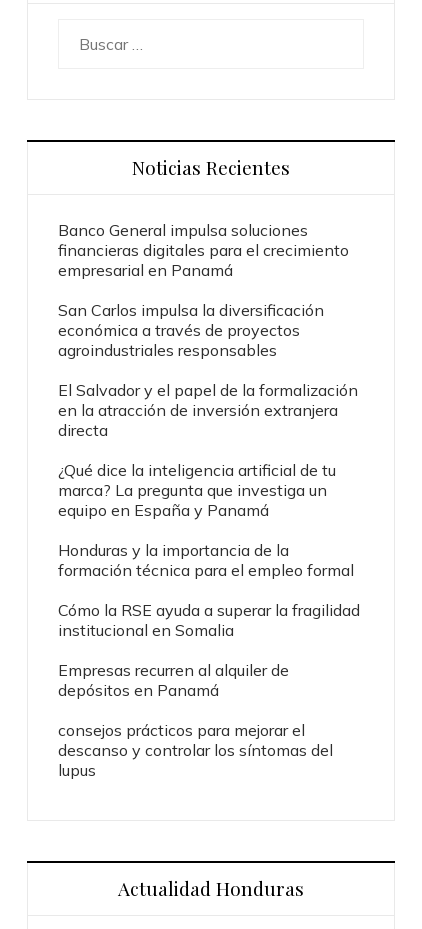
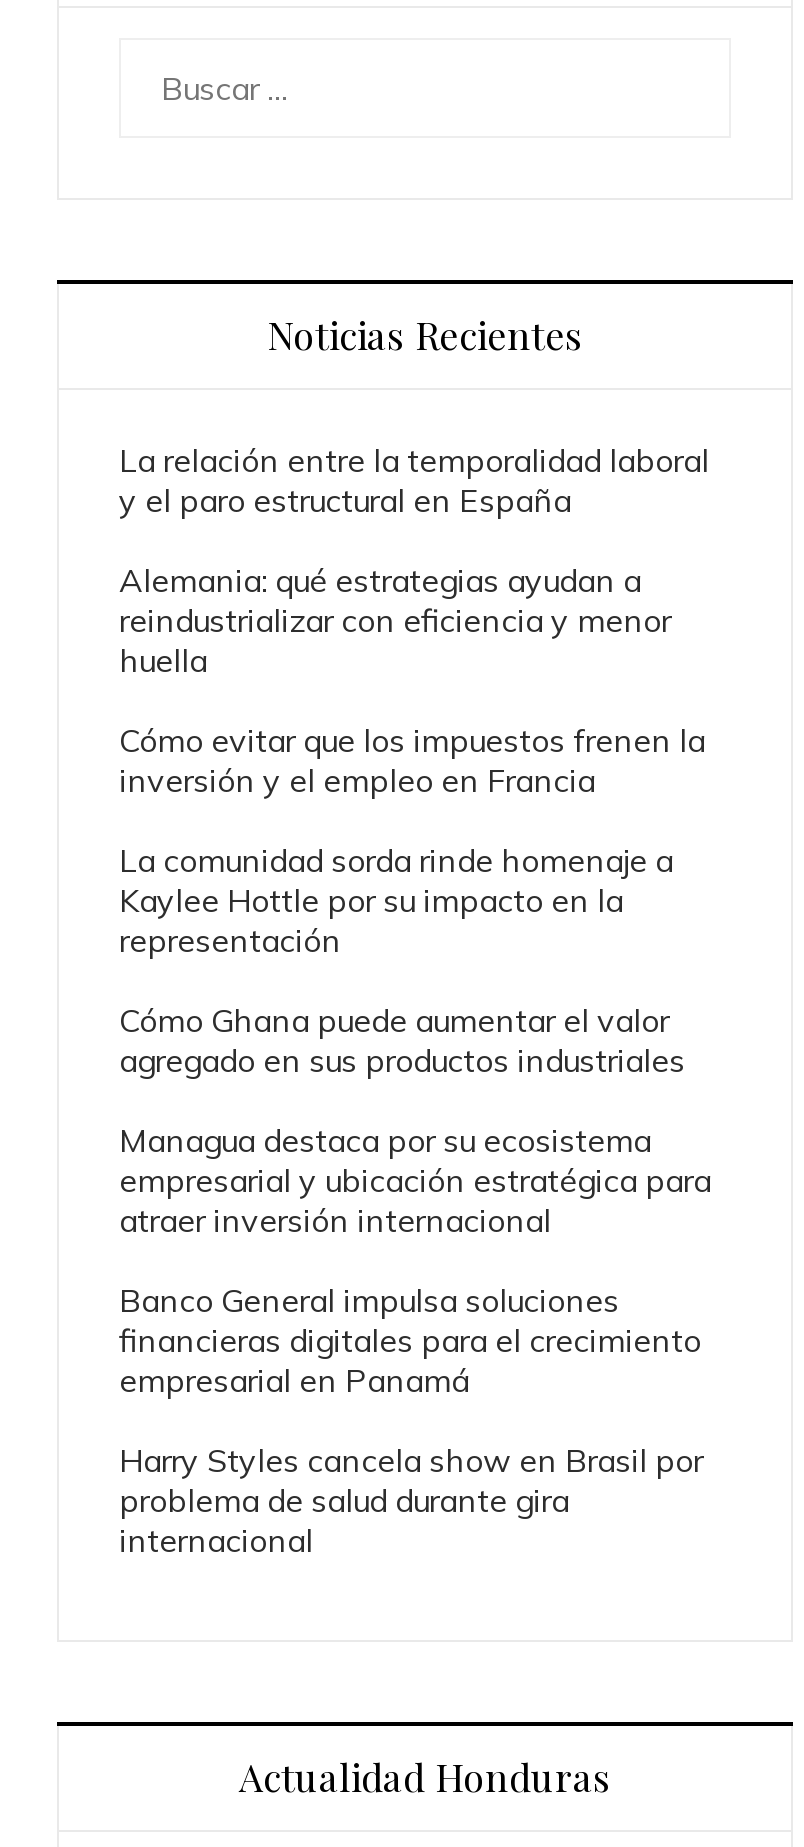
none -> [119,440,711,1240] La relación entre la temporalidad laboral | y el paro estructural en España | Alemania: qué estrategias ayudan a | reindustrializar con eficiencia y menor | huella | Cómo evitar que los impuestos frenen la | inversión y el empleo en Francia | La comunidad sorda rinde homenaje a | Kaylee Hottle por su impacto en la | representación | Cómo Ghana puede aumentar el valor | agregado en sus productos industriales | Managua destaca por su ecosistema | empresarial y ubicación estratégica para | atraer inversión internacional
moved [58,220,349,280] -> [119,1280,701,1400]: Banco General impulsa soluciones | financieras digitales para el crecimiento | empresarial en Panamá
[58,300,360,780] San Carlos impulsa la diversificación | económica a través de proyectos | agroindustriales responsables | El Salvador y el papel de la formalización | en la atracción de inversión extranjera | directa | ¿Qué dice la inteligencia artificial de tu | marca? La pregunta que investiga un | equipo en España y Panamá | Honduras y la importancia de la | formación técnica para el empleo formal | Cómo la RSE ayuda a superar la fragilidad | institucional en Somalia | Empresas recurren al alquiler de | depósitos en Panamá | consejos prácticos para mejorar el | descanso y controlar los síntomas del | lupus -> [119,1440,703,1560] Harry Styles cancela show en Brasil por | problema de salud durante gira | internacional

